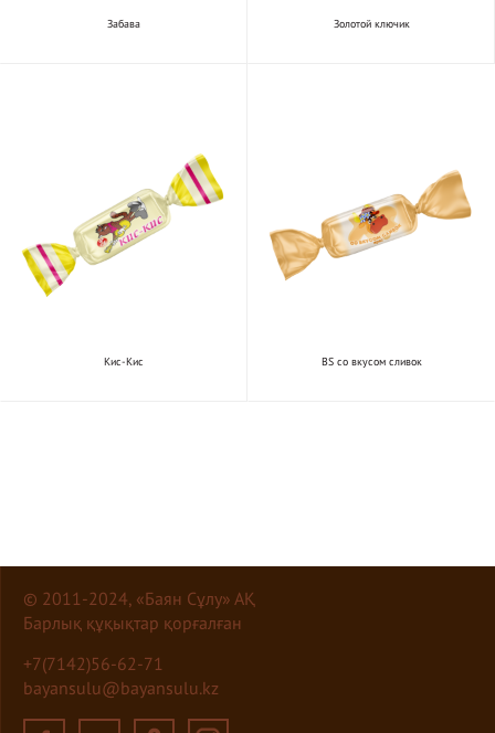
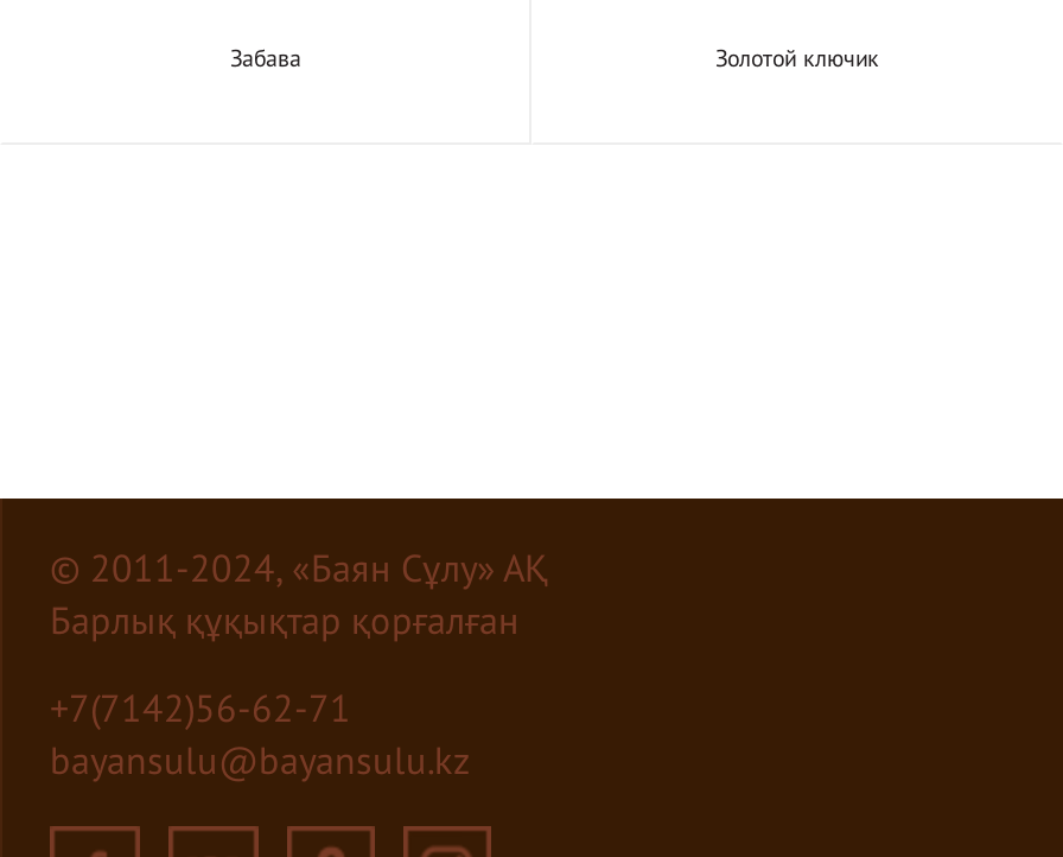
[21,153,224,297] [image] -> none
[268,170,472,280] [image] -> none
[104,357,422,368] Кис-Кис | BS со вкусом сливок -> none

